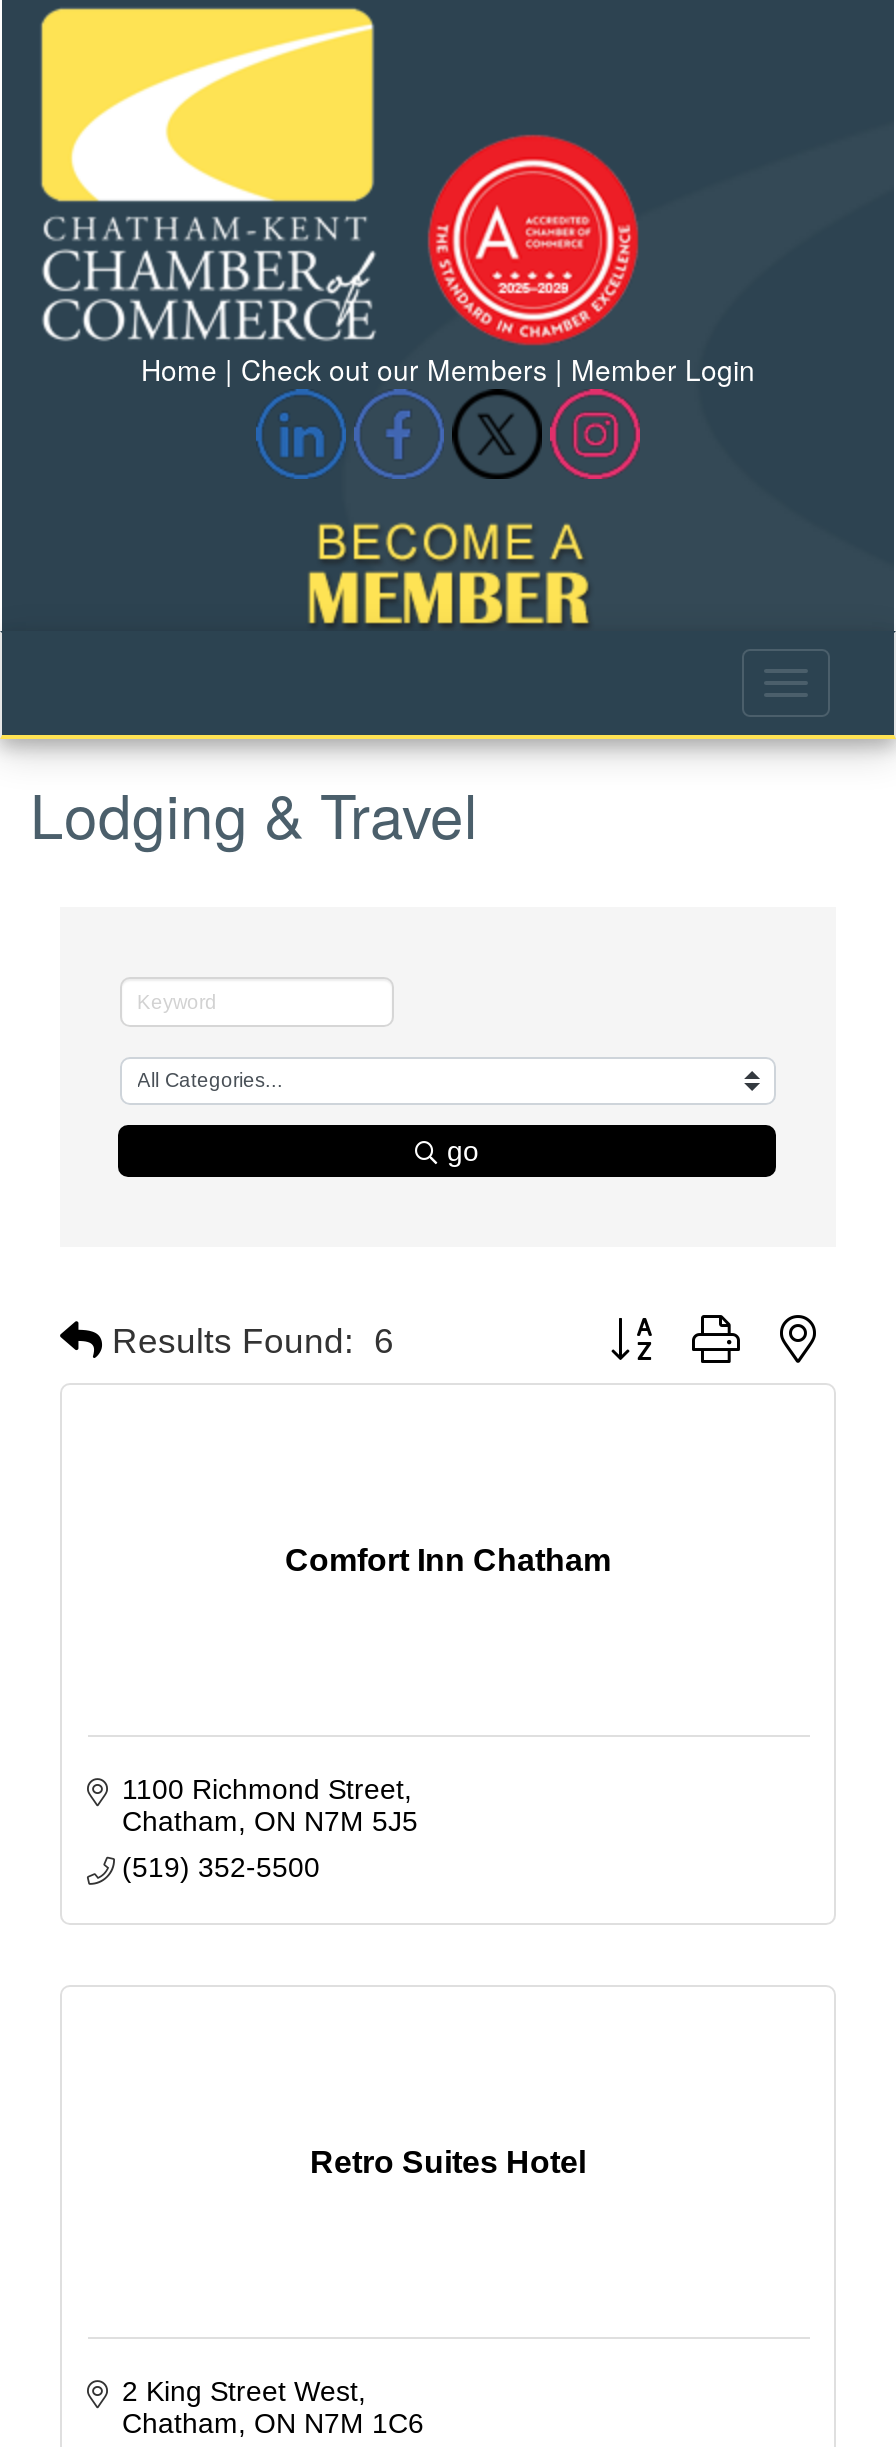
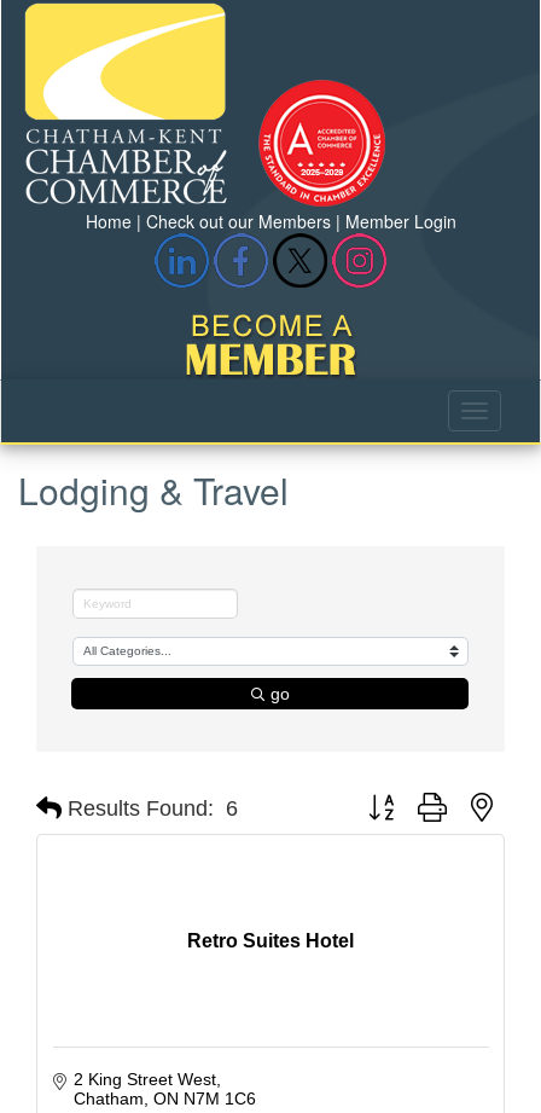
[285,1542,611,1576] Comfort Inn Chatham -> none
[122,1772,418,1883] 1100 Richmond Street | Chatham ON N7M 5J5 | (519) 352-5500 -> none

